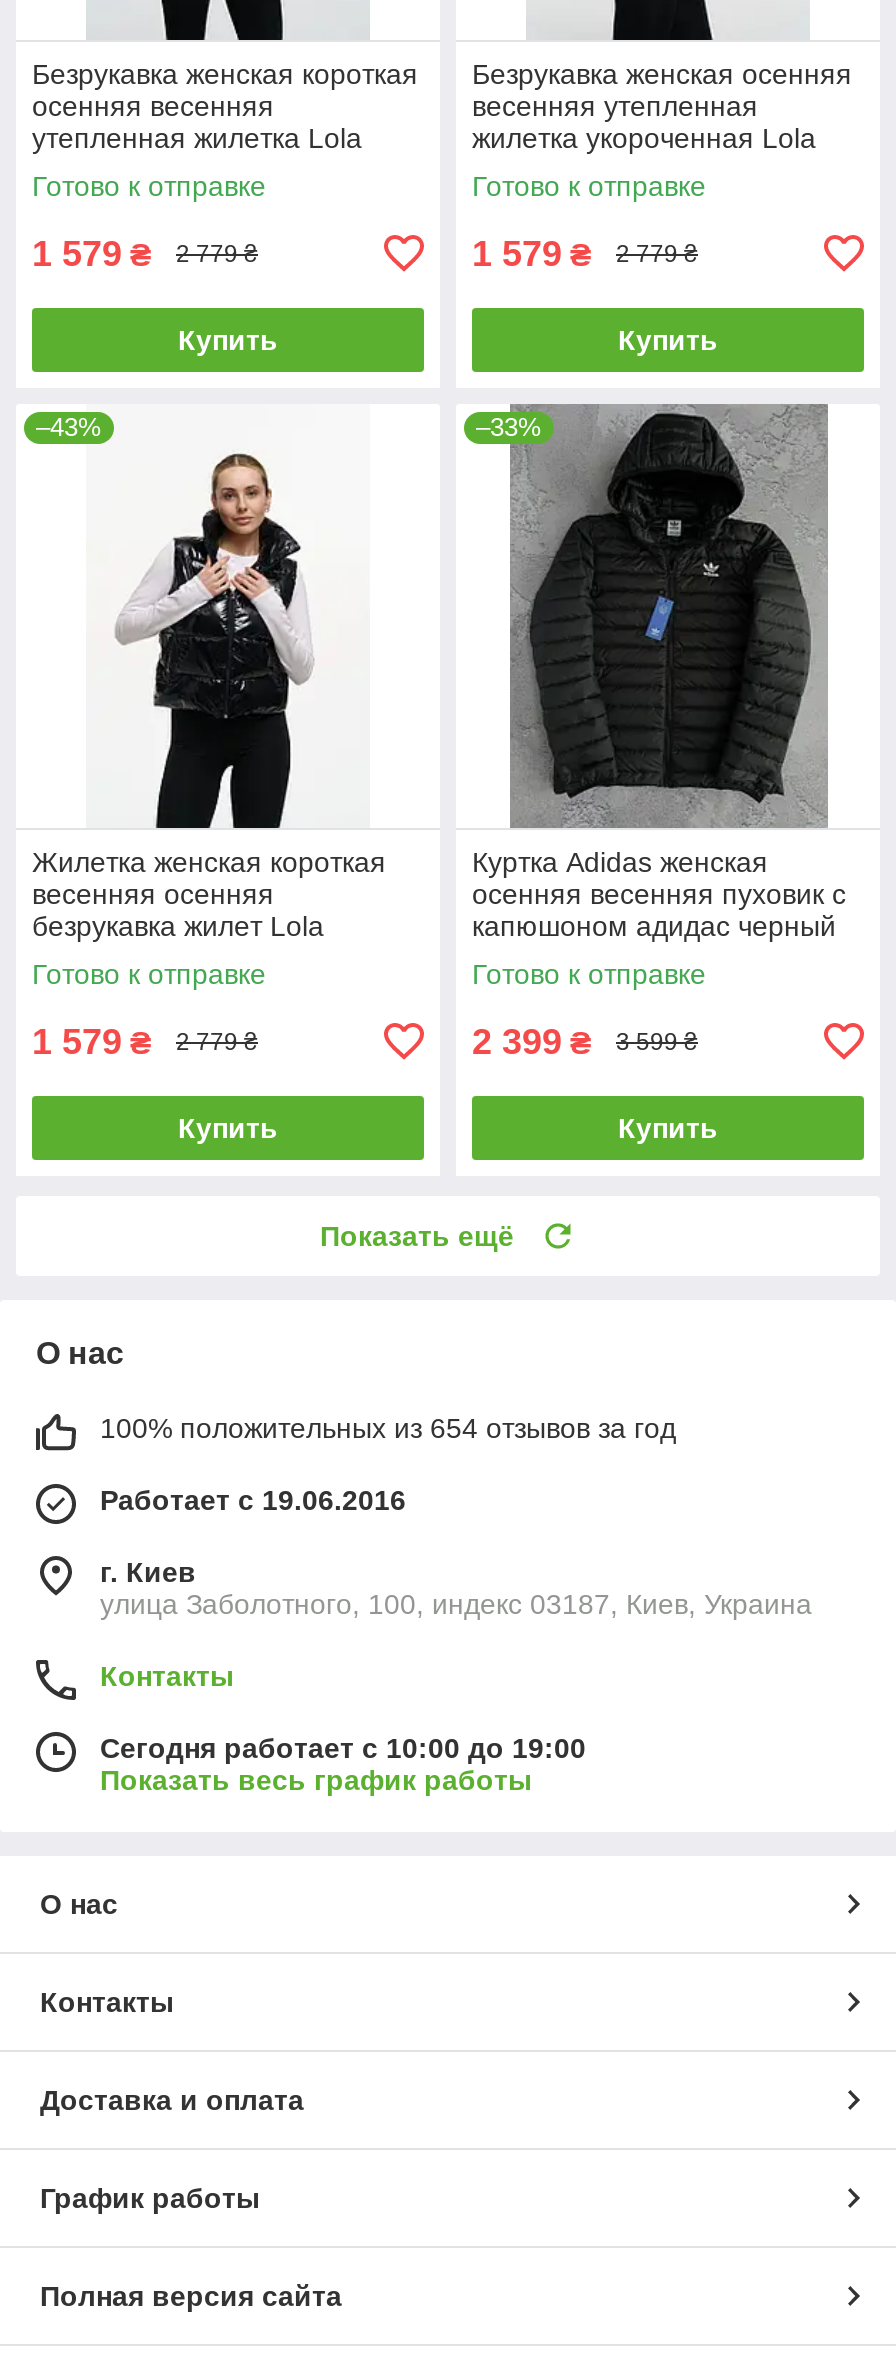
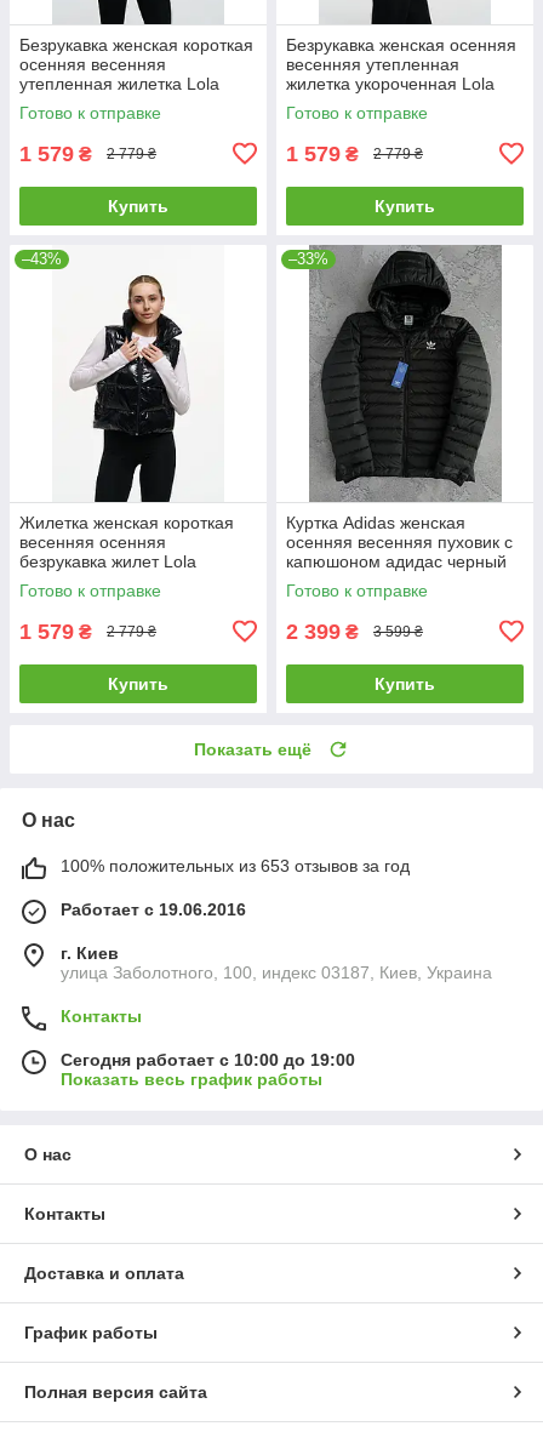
[100,1412,676,1444] 100% положительных из 654 отзывов за год -> [61,856,410,875] 100% положительных из 653 отзывов за год

